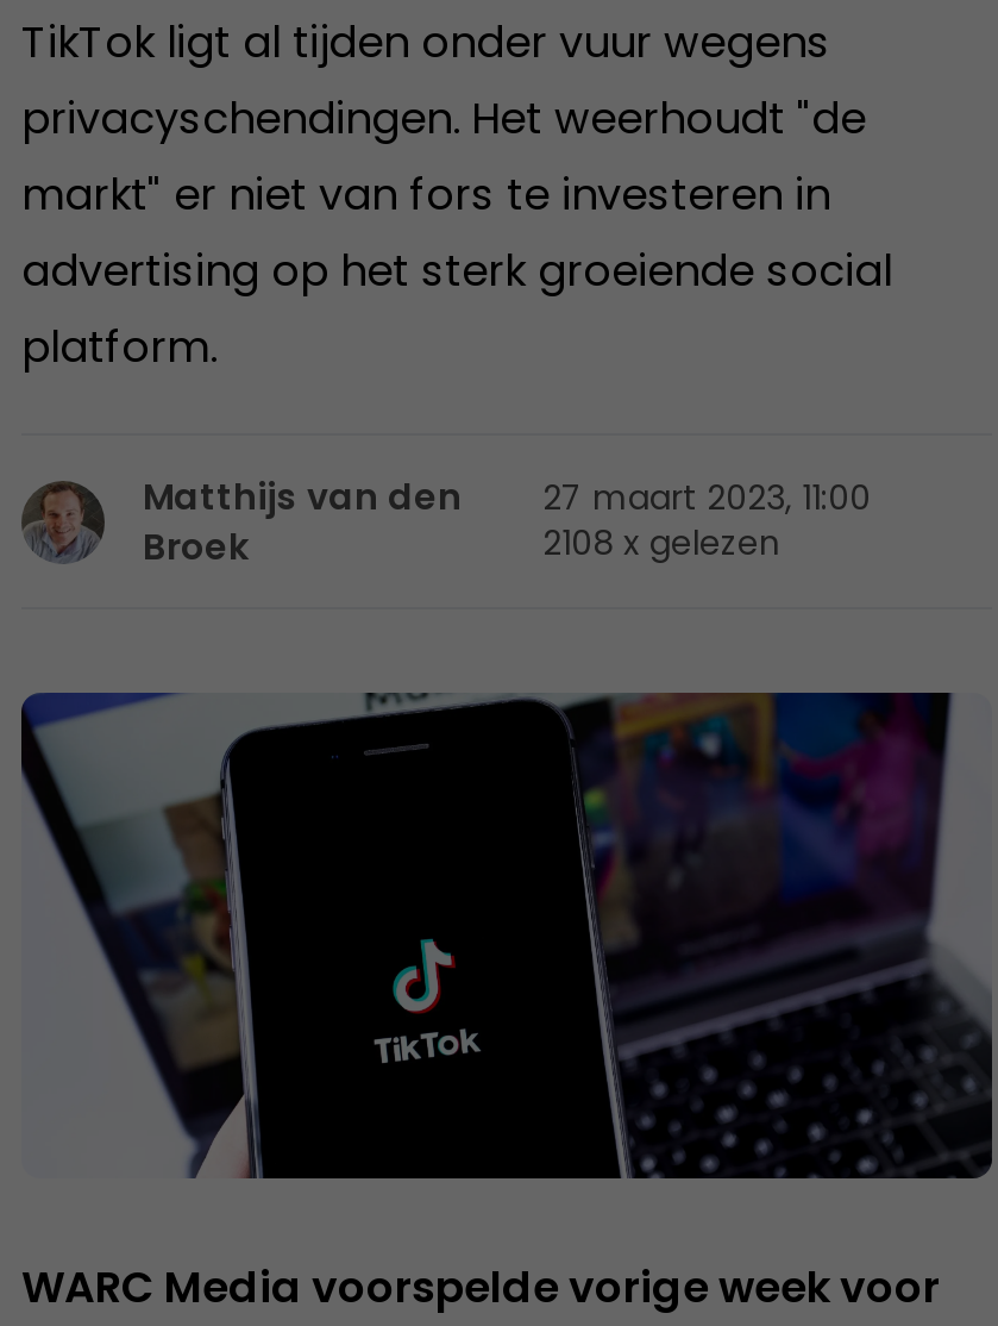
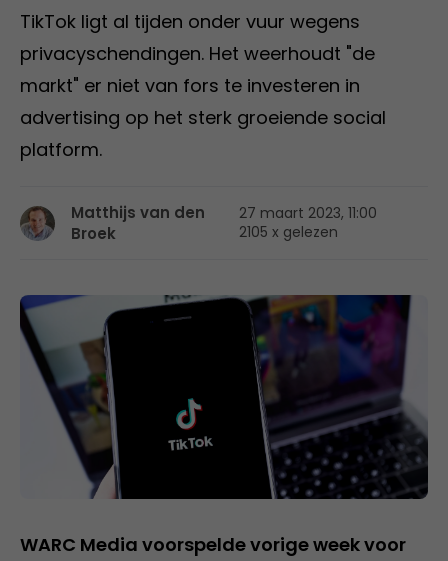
[542,519,780,567] 2108 x gelezen -> [239,222,338,242] 2105 x gelezen

